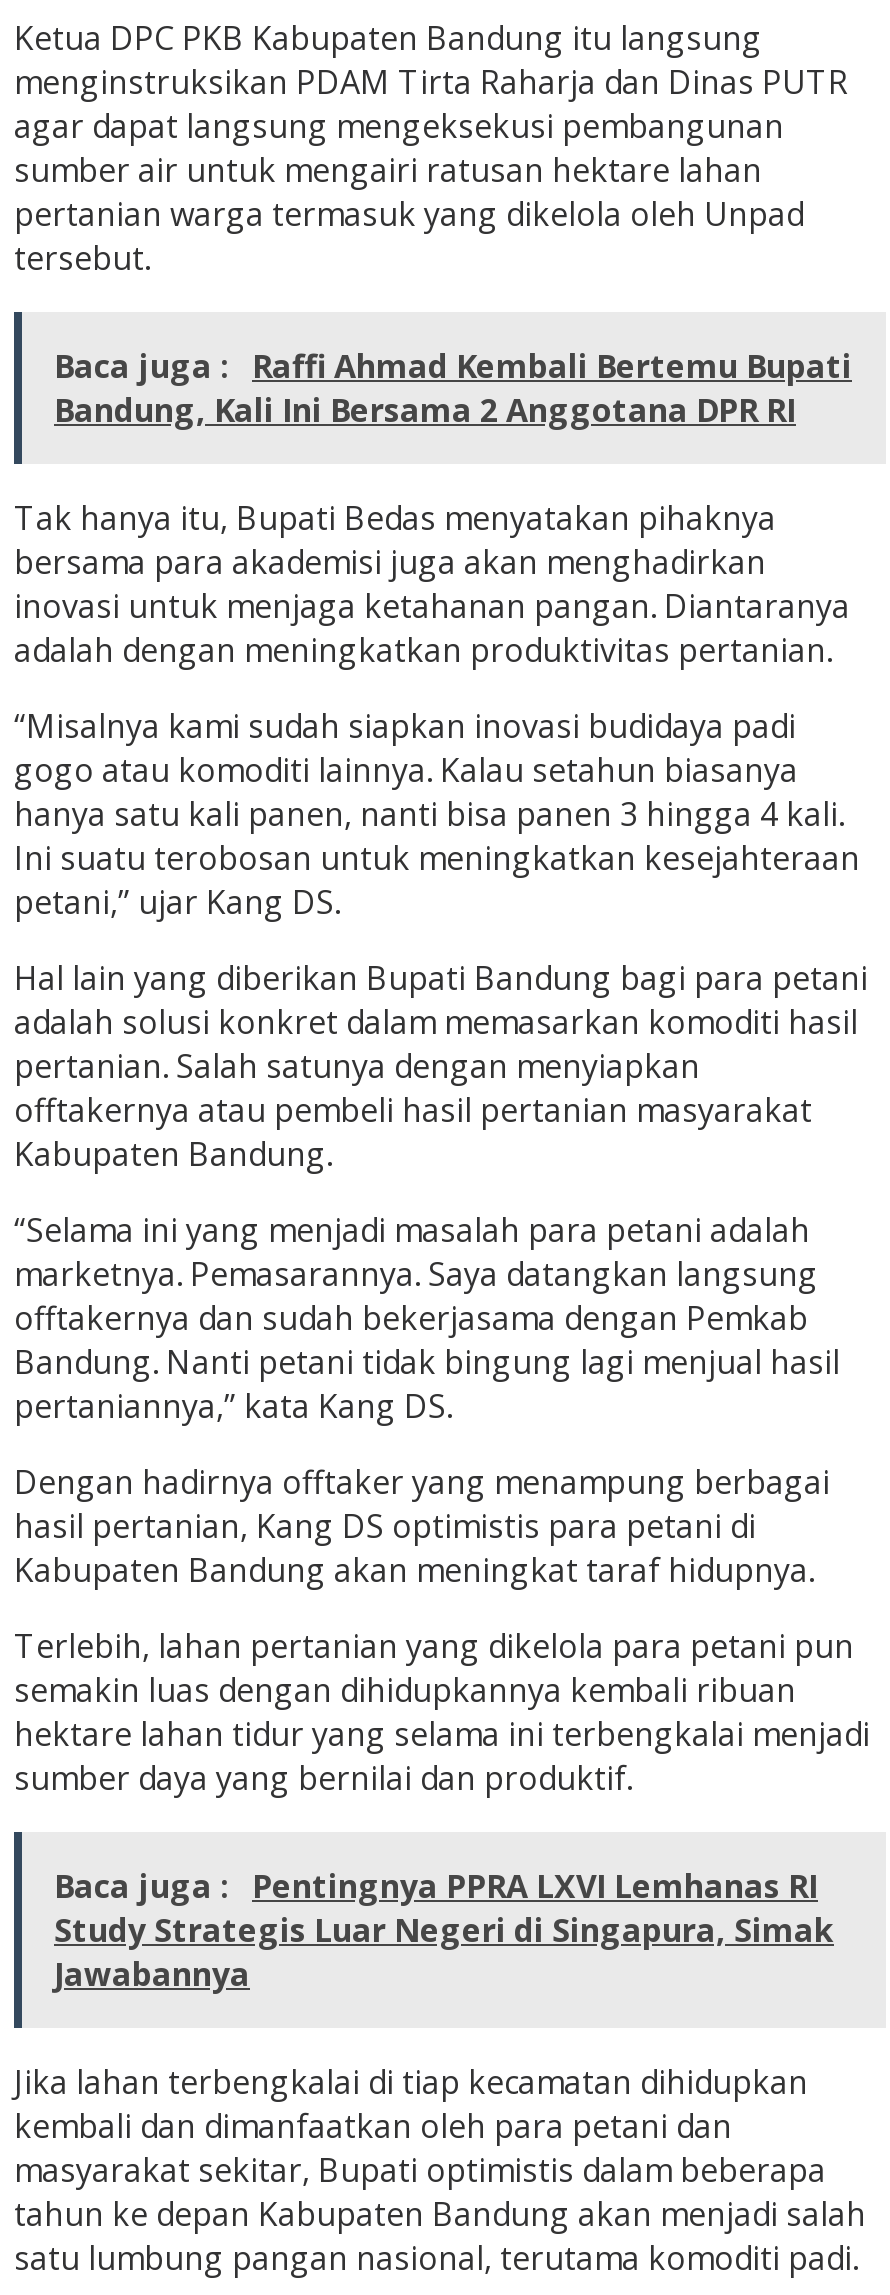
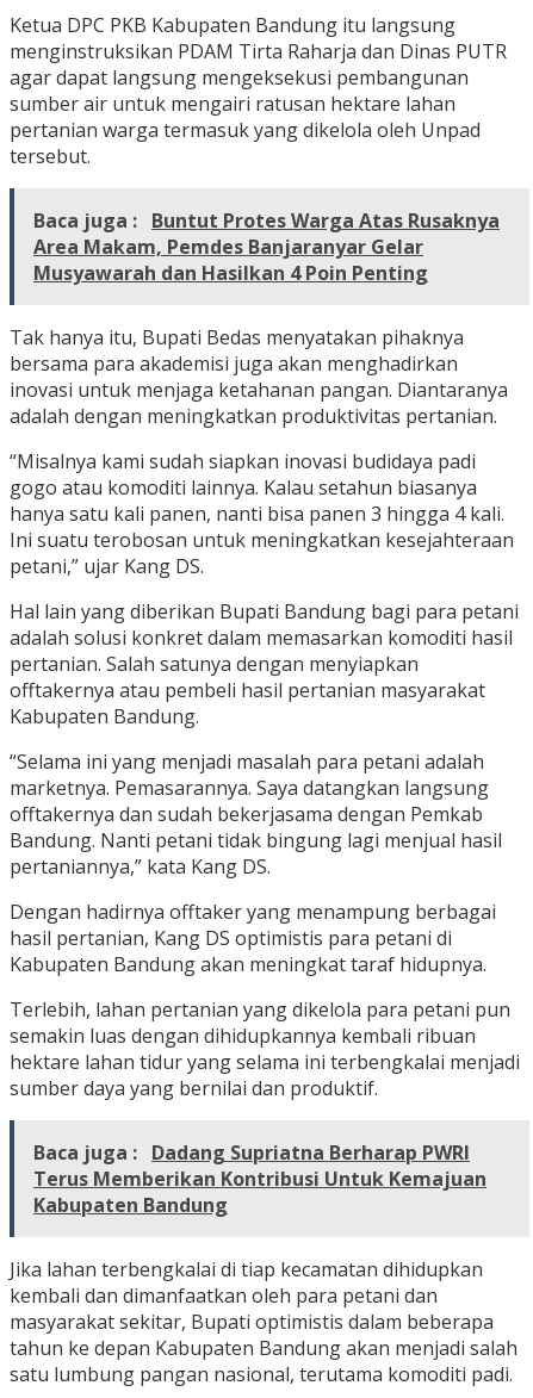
[54,344,852,432] Baca juga : Raffi Ahmad Kembali Bertemu Bupati | Bandung, Kali Ini Bersama 2 Anggotana DPR RI -> [33,207,500,286] Baca juga : Buntut Protes Warga Atas Rusaknya | Area Makam, Pemdes Banjaranyar Gelar | Musyawarah dan Hasilkan 4 Poin Penting
[54,1864,834,1996] Baca juga : Pentingnya PPRA LXVI Lemhanas RI | Study Strategis Luar Negeri di Singapura, Simak | Jawabannya -> [33,1139,486,1218] Baca juga : Dadang Supriatna Berharap PWRI | Terus Memberikan Kontribusi Untuk Kemajuan | Kabupaten Bandung

